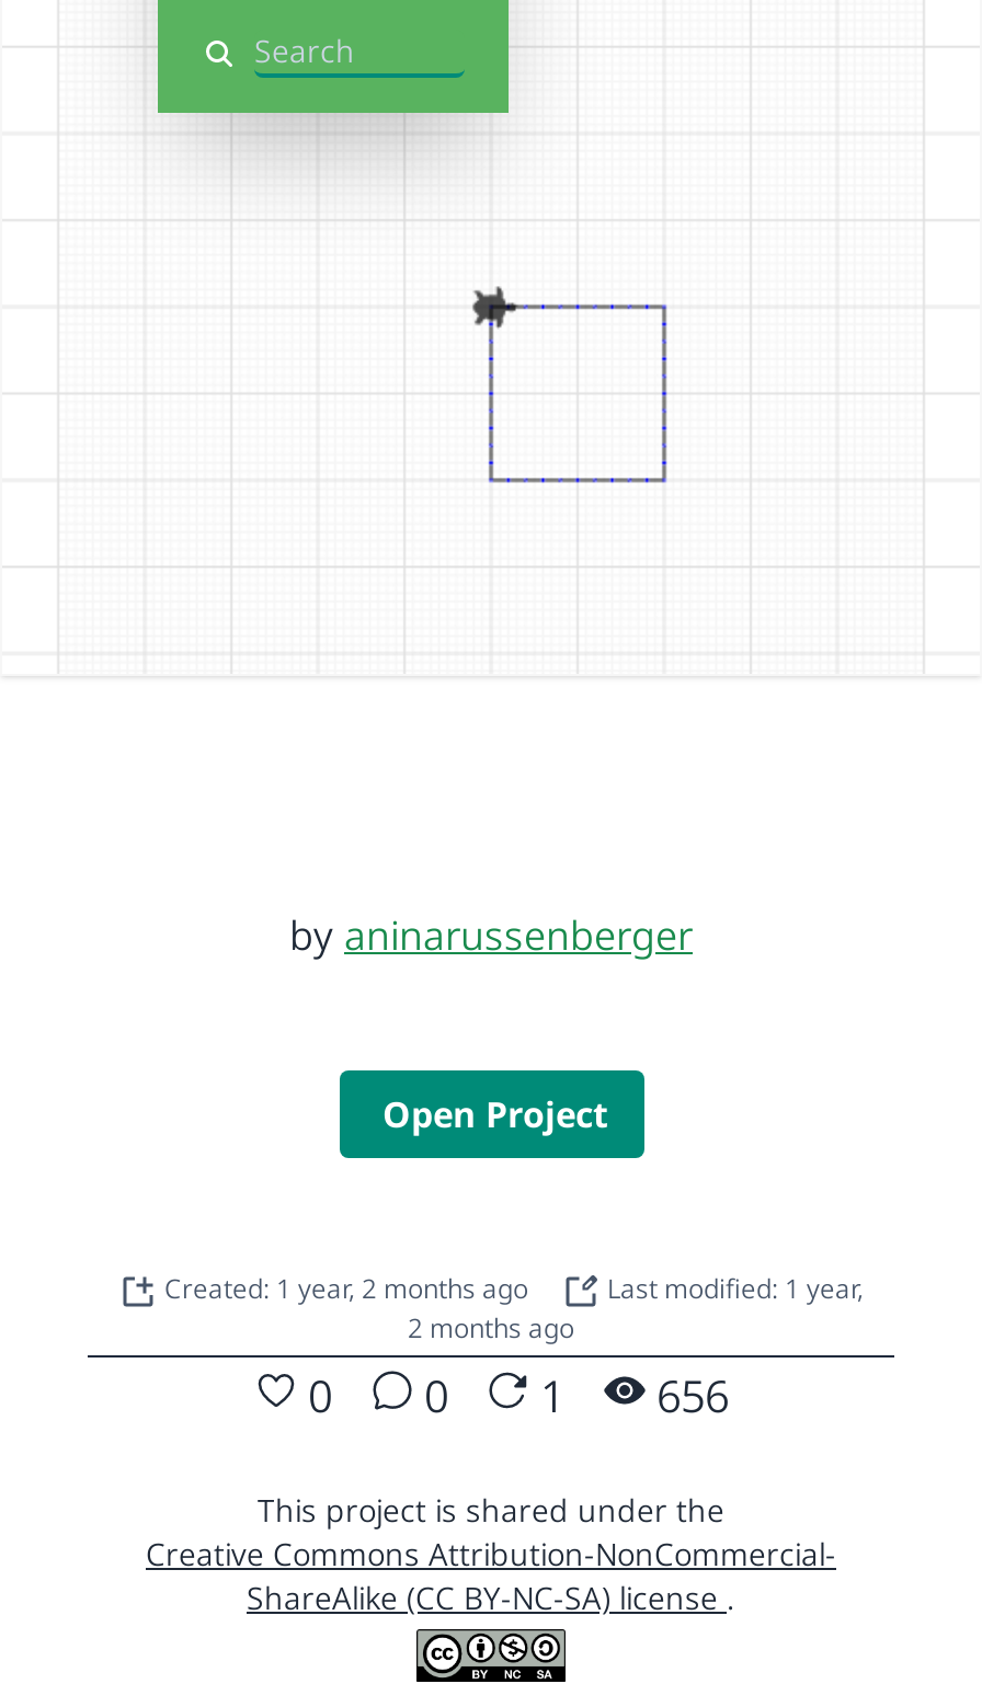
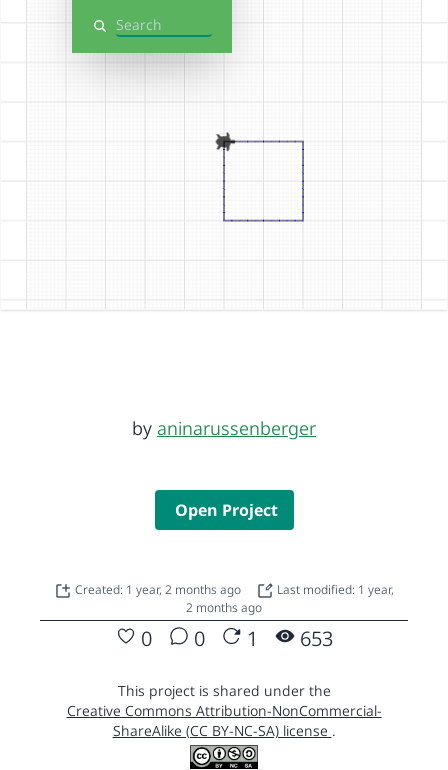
[297,1365,729,1424] 0 0 1 656 -> [135,624,332,651] 0 0 1 653

